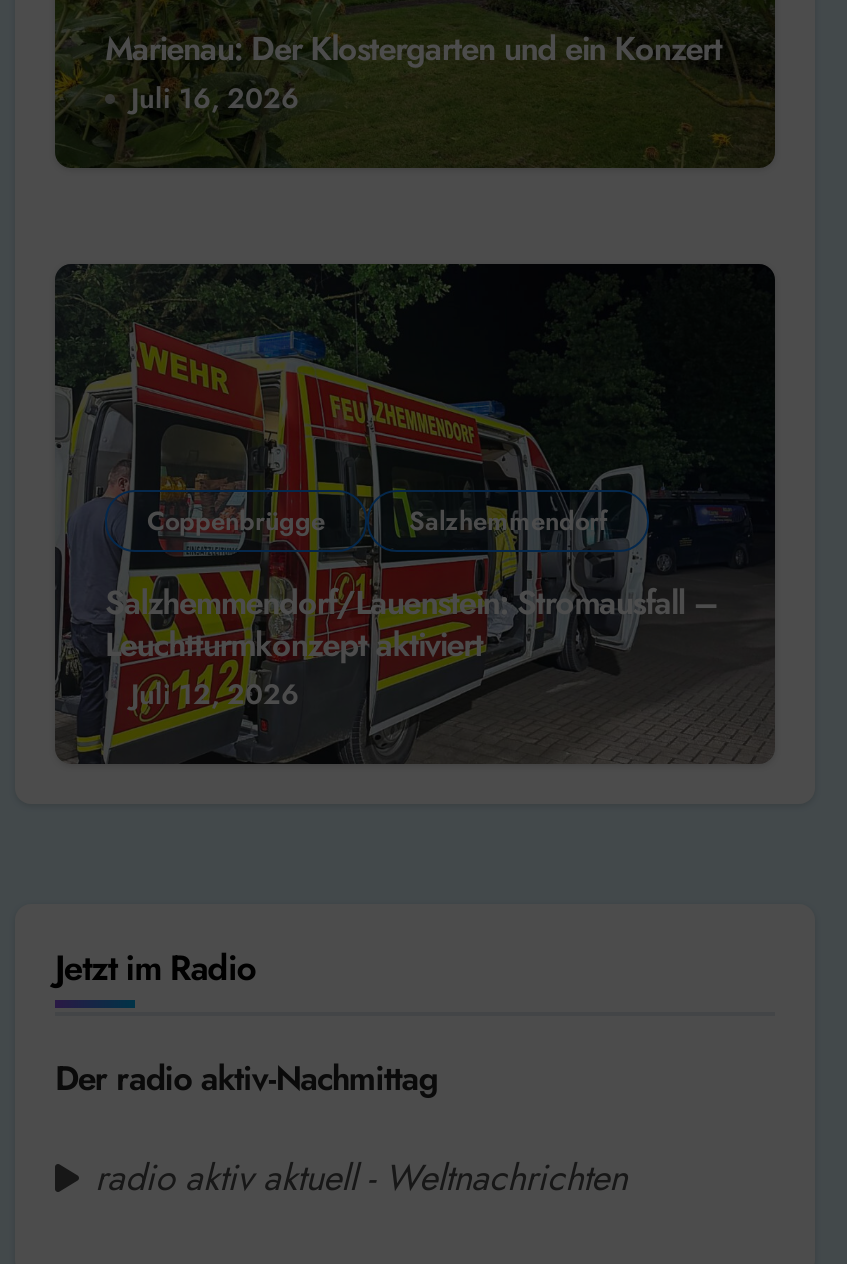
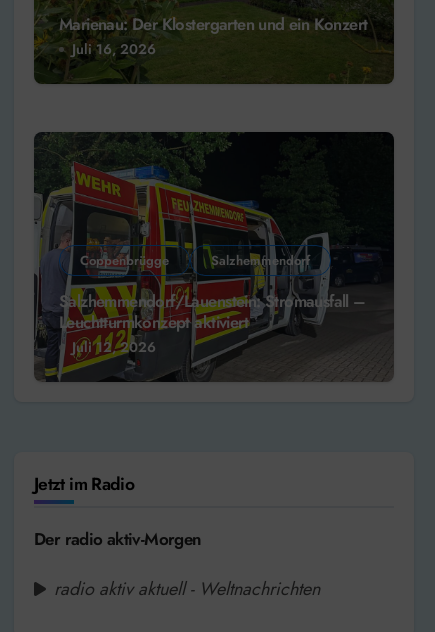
[55,1055,437,1103] Der radio aktiv-Nachmittag -> [34,527,201,551] Der radio aktiv-Morgen

